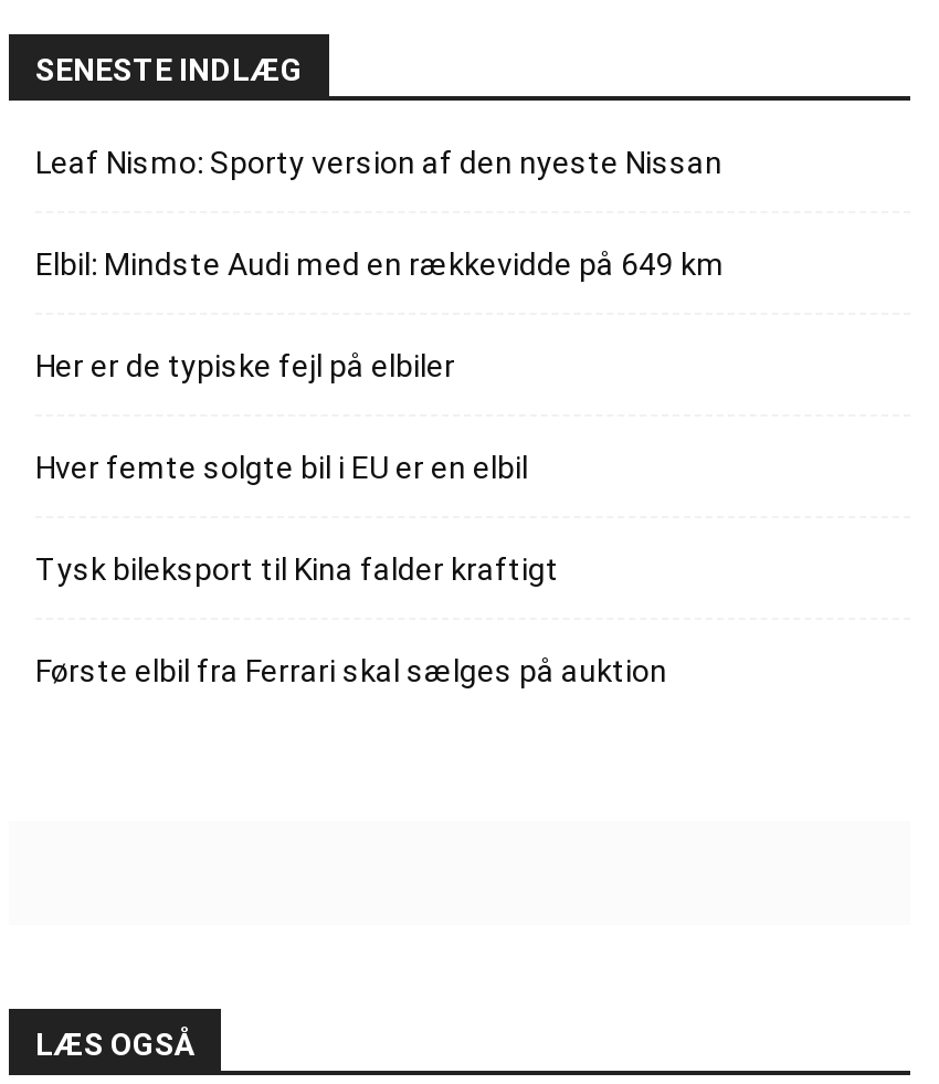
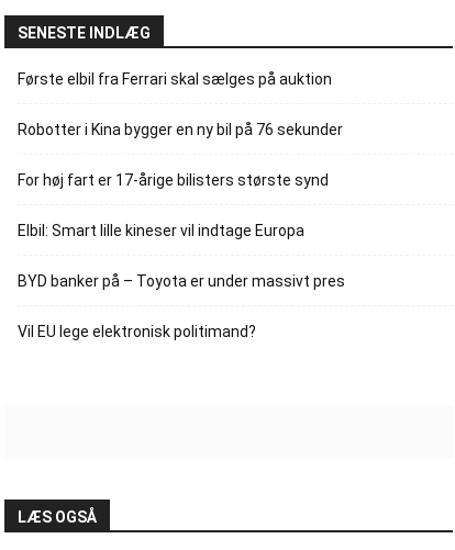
[35,145,729,587] Leaf Nismo: Sporty version af den nyeste Nissan | Elbil: Mindste Audi med en rækkevidde på 649 km | Her er de typiske fejl på elbiler | Hver femte solgte bil i EU er en elbil | Tysk bileksport til Kina falder kraftigt -> none
moved [35,653,667,689] -> [18,70,332,87]: Første elbil fra Ferrari skal sælges på auktion
none -> [18,120,345,340] Robotter i Kina bygger en ny bil på 76 sekunder | For høj fart er 17-årige bilisters største synd | Elbil: Smart lille kineser vil indtage Europa | BYD banker på – Toyota er under massivt pres | Vil EU lege elektronisk politimand?

